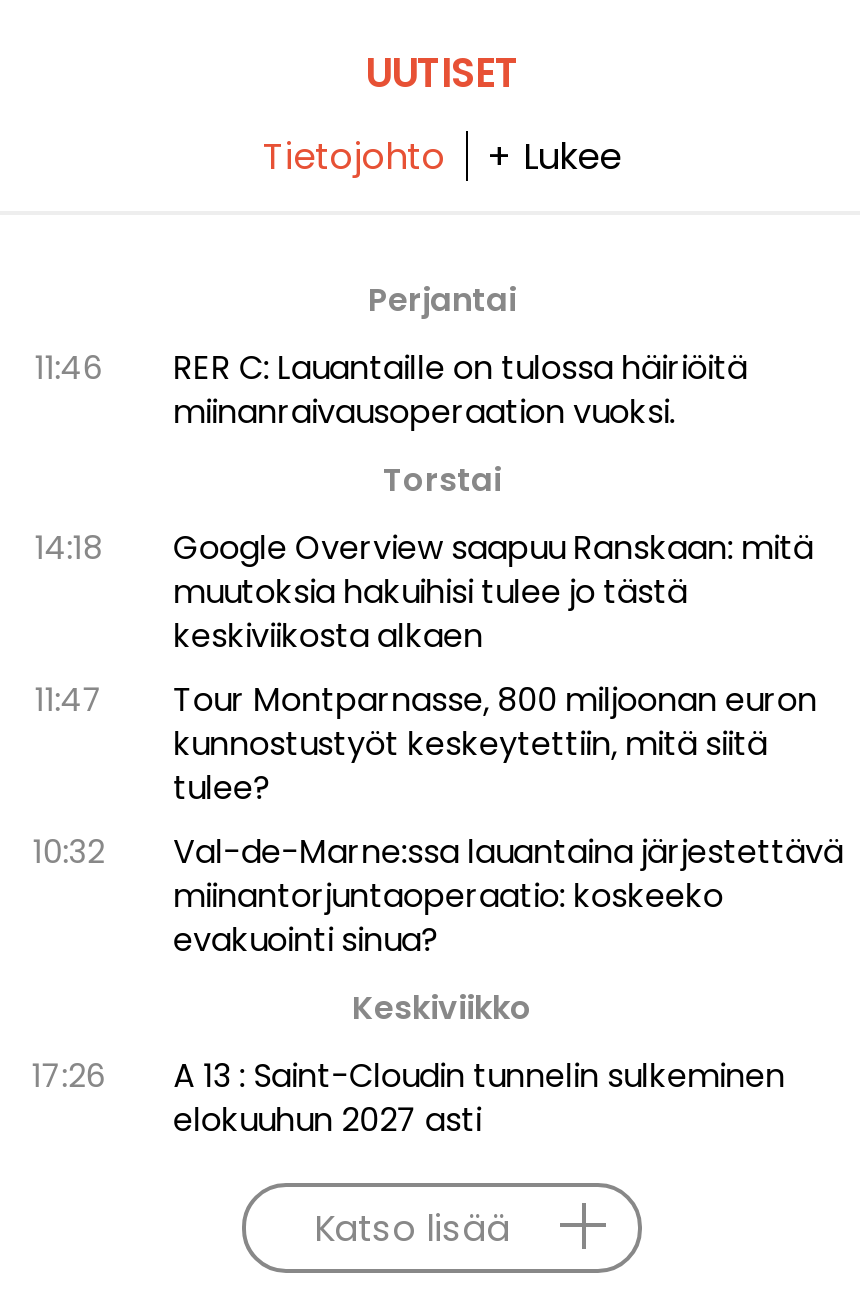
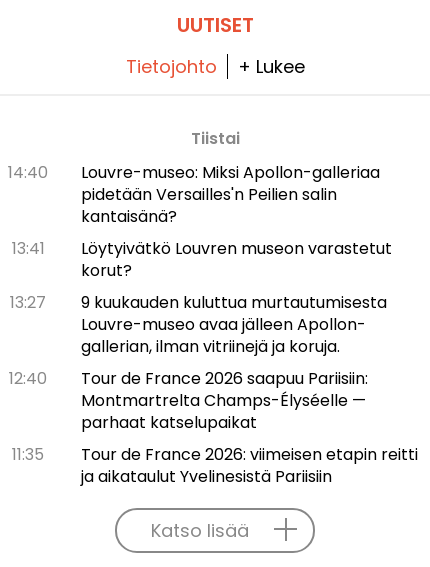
[32,276,843,1142] Perjantai | 11:46 | RER C: Lauantaille on tulossa häiriöitä | miinanraivausoperaation vuoksi. | Torstai | 14:18 | Google Overview saapuu Ranskaan: mitä | muutoksia hakuihisi tulee jo tästä | keskiviikosta alkaen | 11:47 | Tour Montparnasse, 800 miljoonan euron | kunnostustyöt keskeytettiin, mitä siitä | tulee? | 10:32 | Val-de-Marne:ssa lauantaina järjestettävä | miinantorjuntaoperaatio: koskeeko | evakuointi sinua? | Keskiviikko | 17:26 | A 13 : Saint-Cloudin tunnelin sulkeminen | elokuuhun 2027 asti -> [8,127,418,488] Tiistai | 14:40 | Louvre-museo: Miksi Apollon-galleriaa | pidetään Versailles'n Peilien salin | kantaisänä? | 13:41 | Löytyivätkö Louvren museon varastetut | korut? | 13:27 | 9 kuukauden kuluttua murtautumisesta | Louvre-museo avaa jälleen Apollon- | gallerian, ilman vitriinejä ja koruja. | 12:40 | Tour de France 2026 saapuu Pariisiin: | Montmartrelta Champs-Élyséelle — | parhaat katselupaikat | 11:35 | Tour de France 2026: viimeisen etapin reitti | ja aikataulut Yvelinesistä Pariisiin

